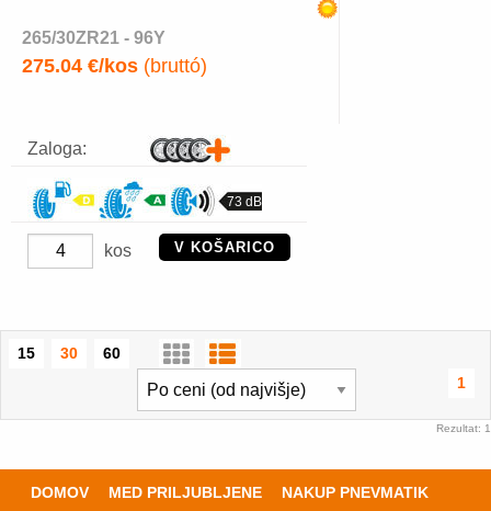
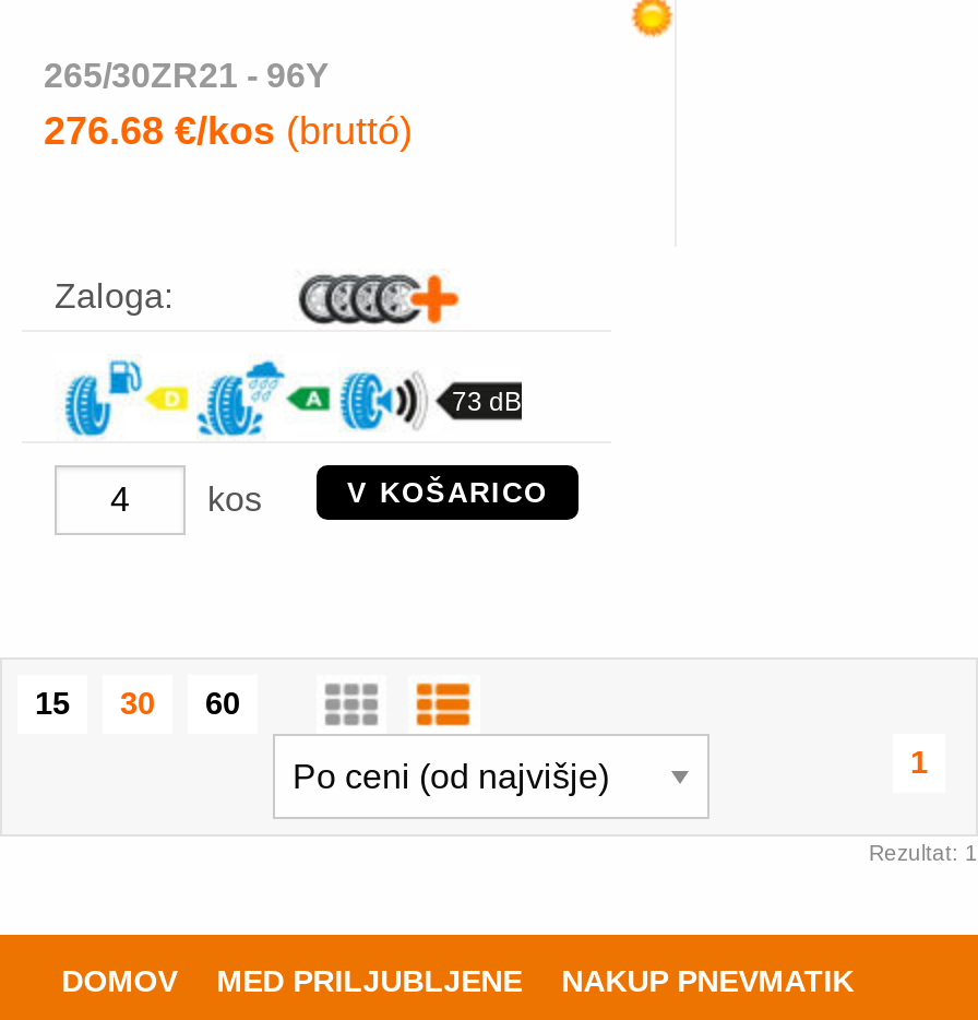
[22,55,207,77] 275.04 €/kos (bruttó) -> [44,110,413,154] 276.68 €/kos (bruttó)

